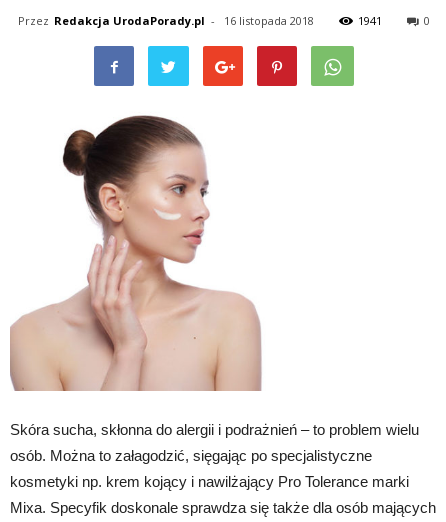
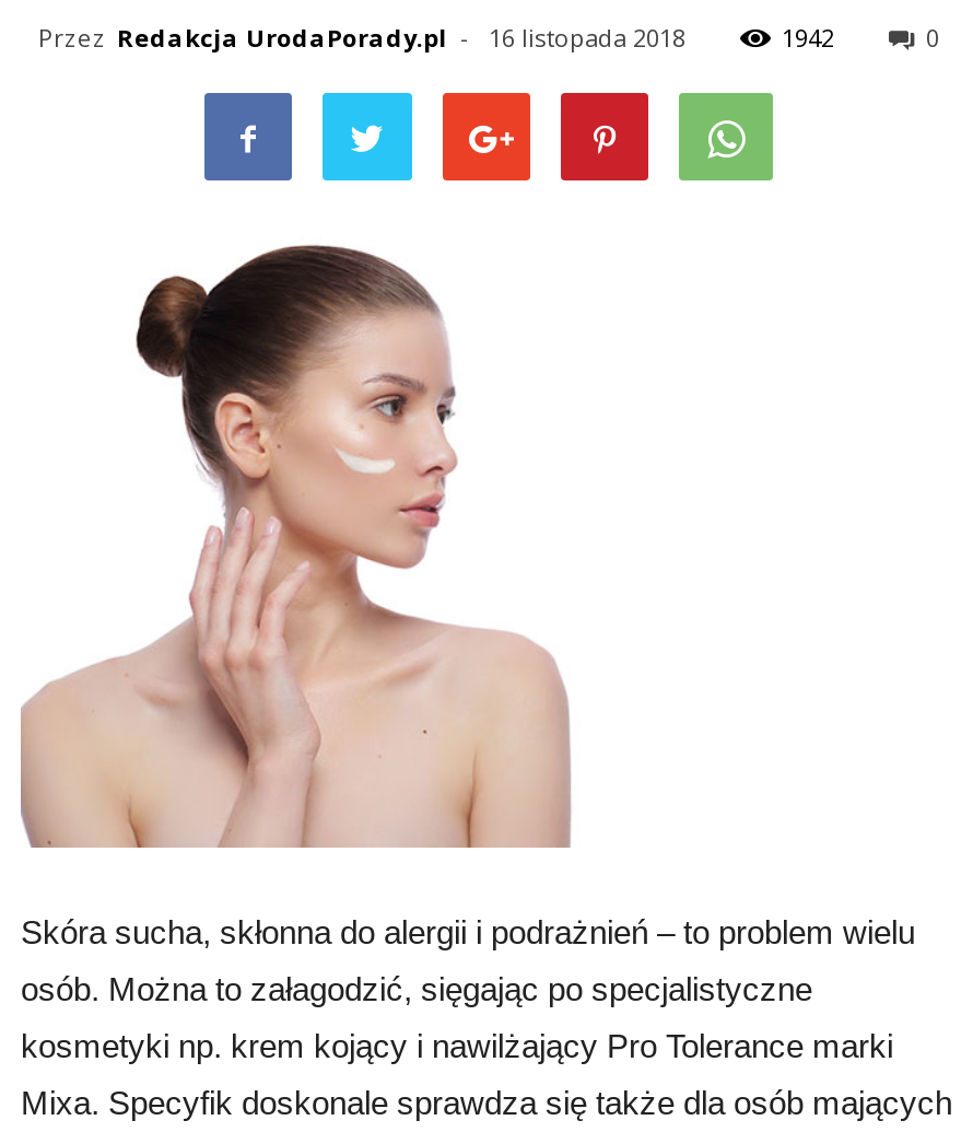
[358,13,382,28] 1941 -> [782,21,834,54] 1942

